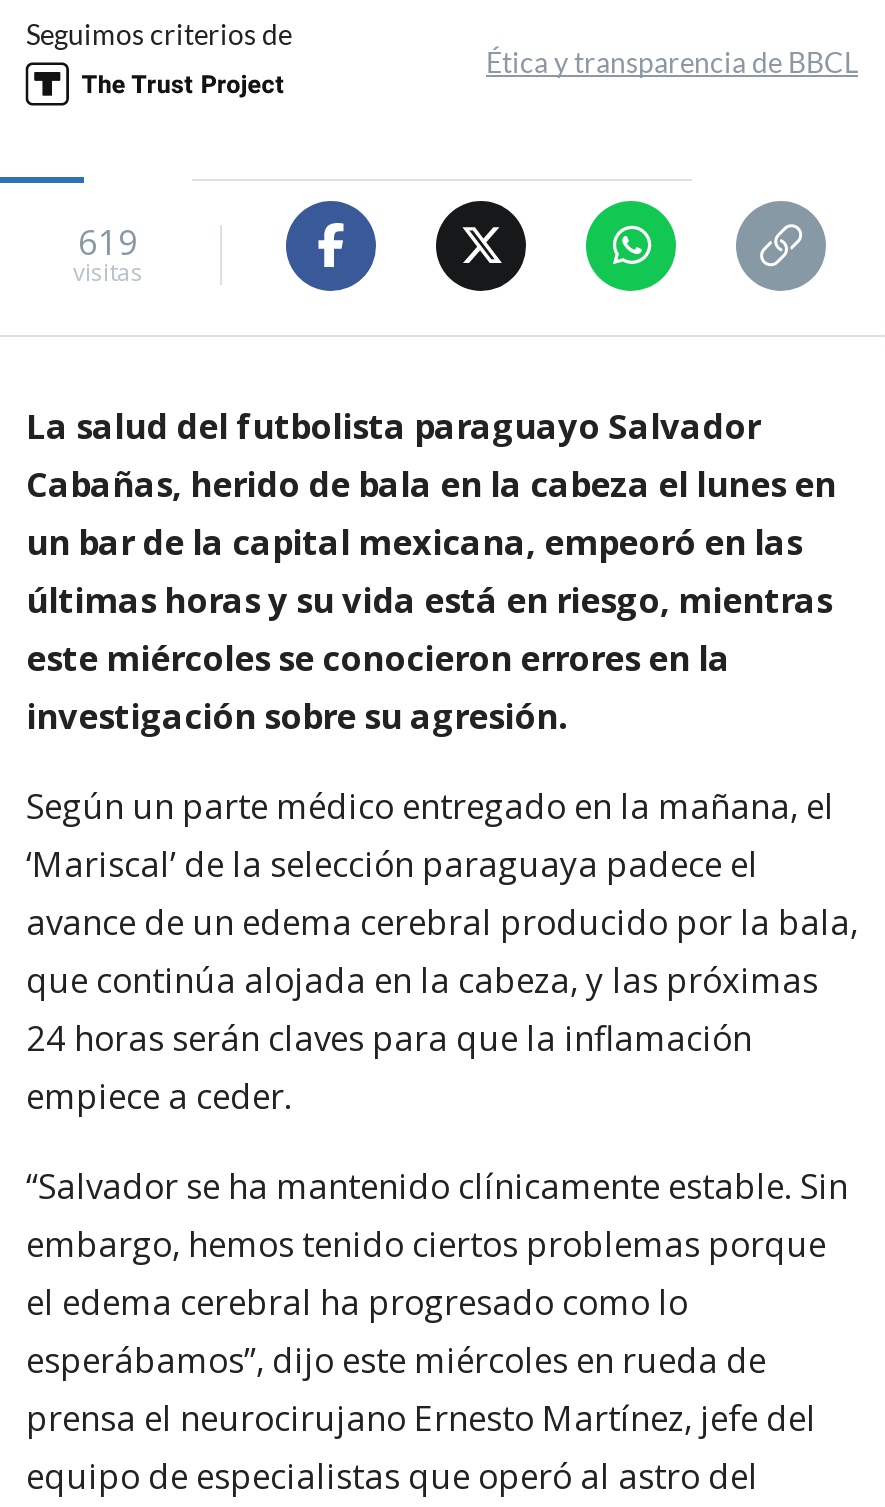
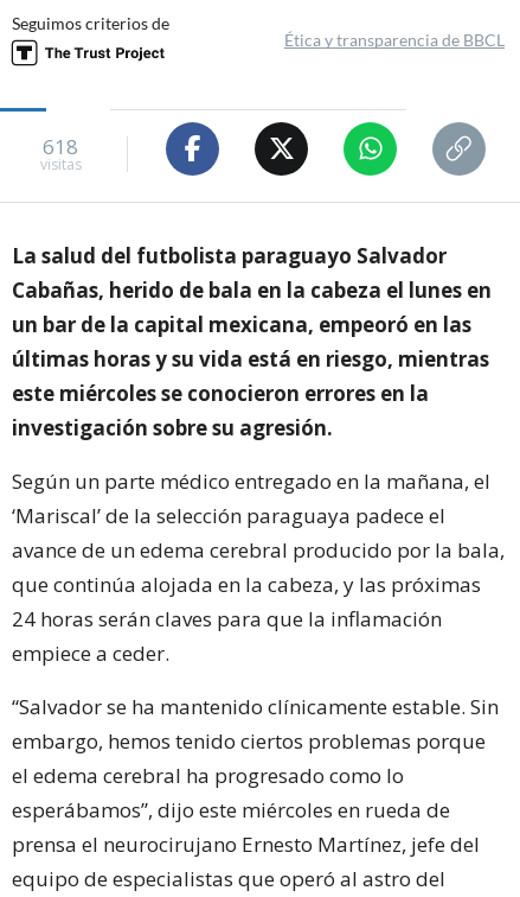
[78,220,138,266] 619 -> [43,133,78,161] 618

